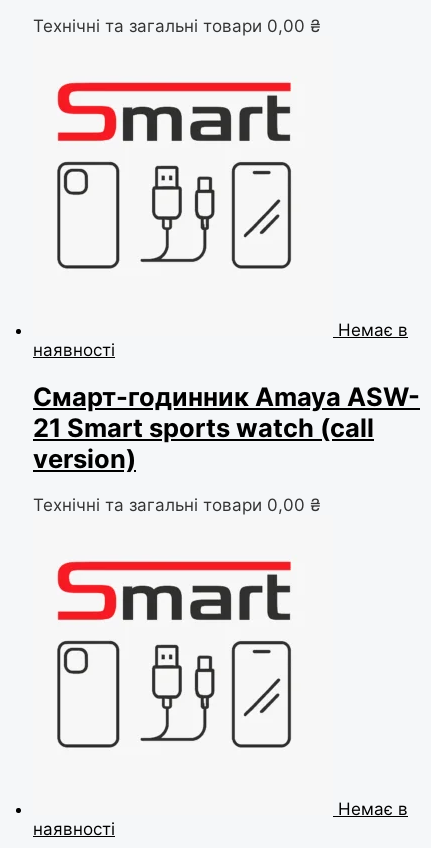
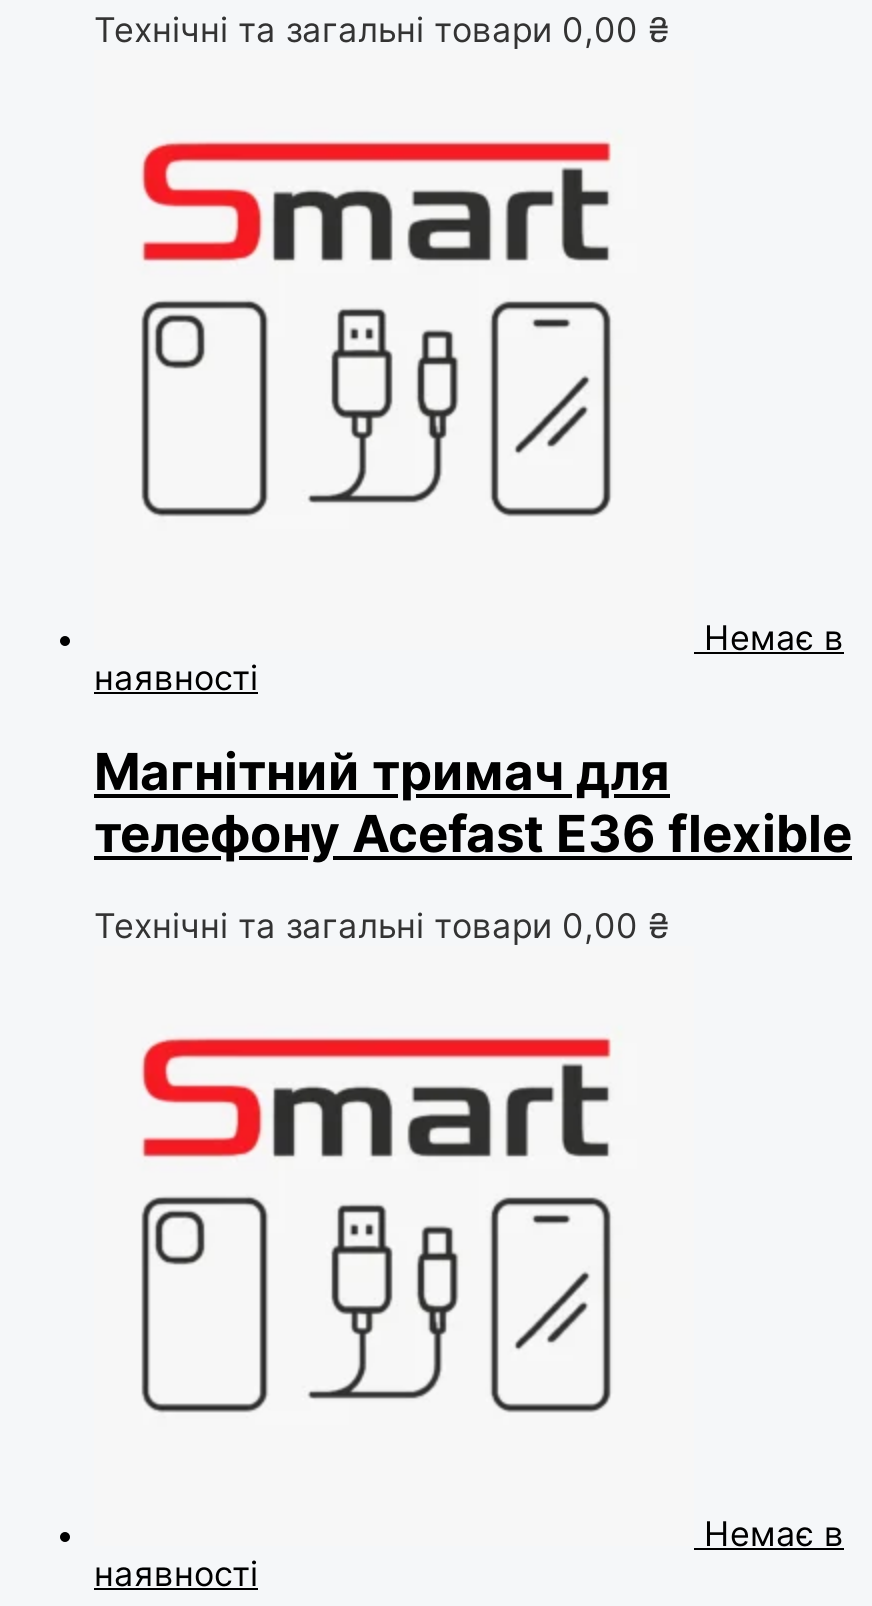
[33,381,420,474] Смарт-годинник Amaya ASW- | 21 Smart sports watch (call | version) -> [94,740,852,864] Магнітний тримач для | телефону Acefast E36 flexible

